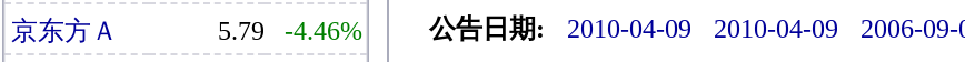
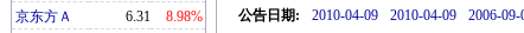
[218,15,265,46] 5.79 -> [126,8,151,25] 6.31
[285,15,362,46] -4.46% -> [166,8,203,25] 8.98%

